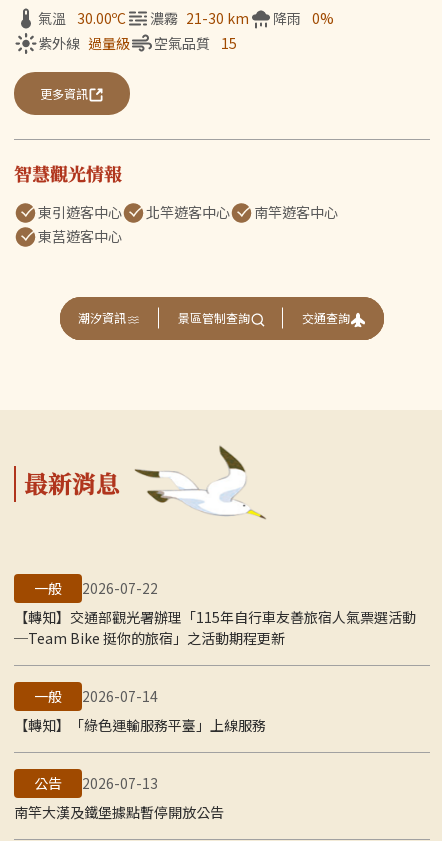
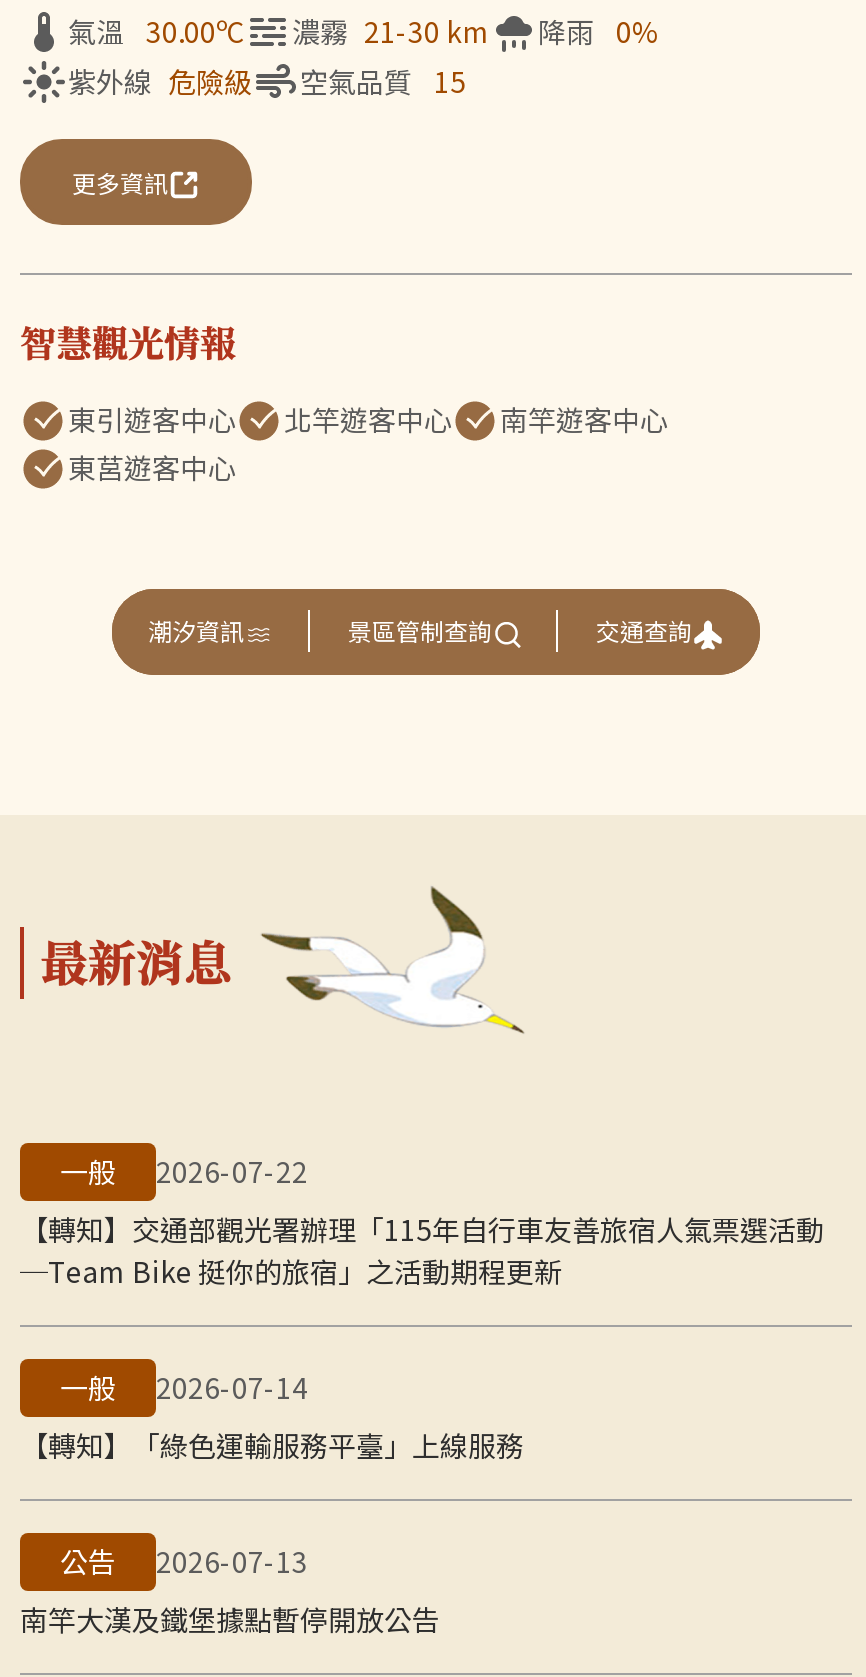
[38,33,130,53] 紫外線 過量級 -> [68,61,252,101] 紫外線 危險級

